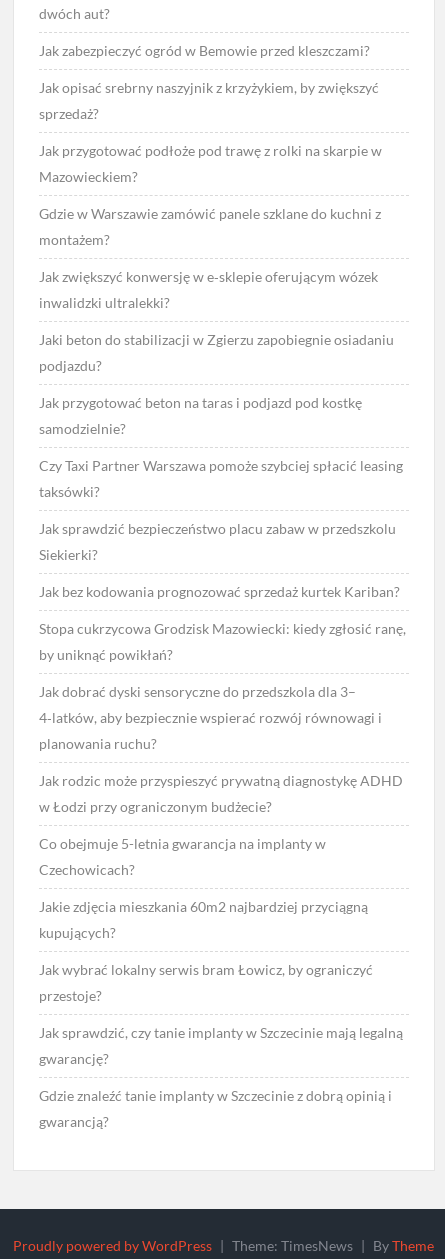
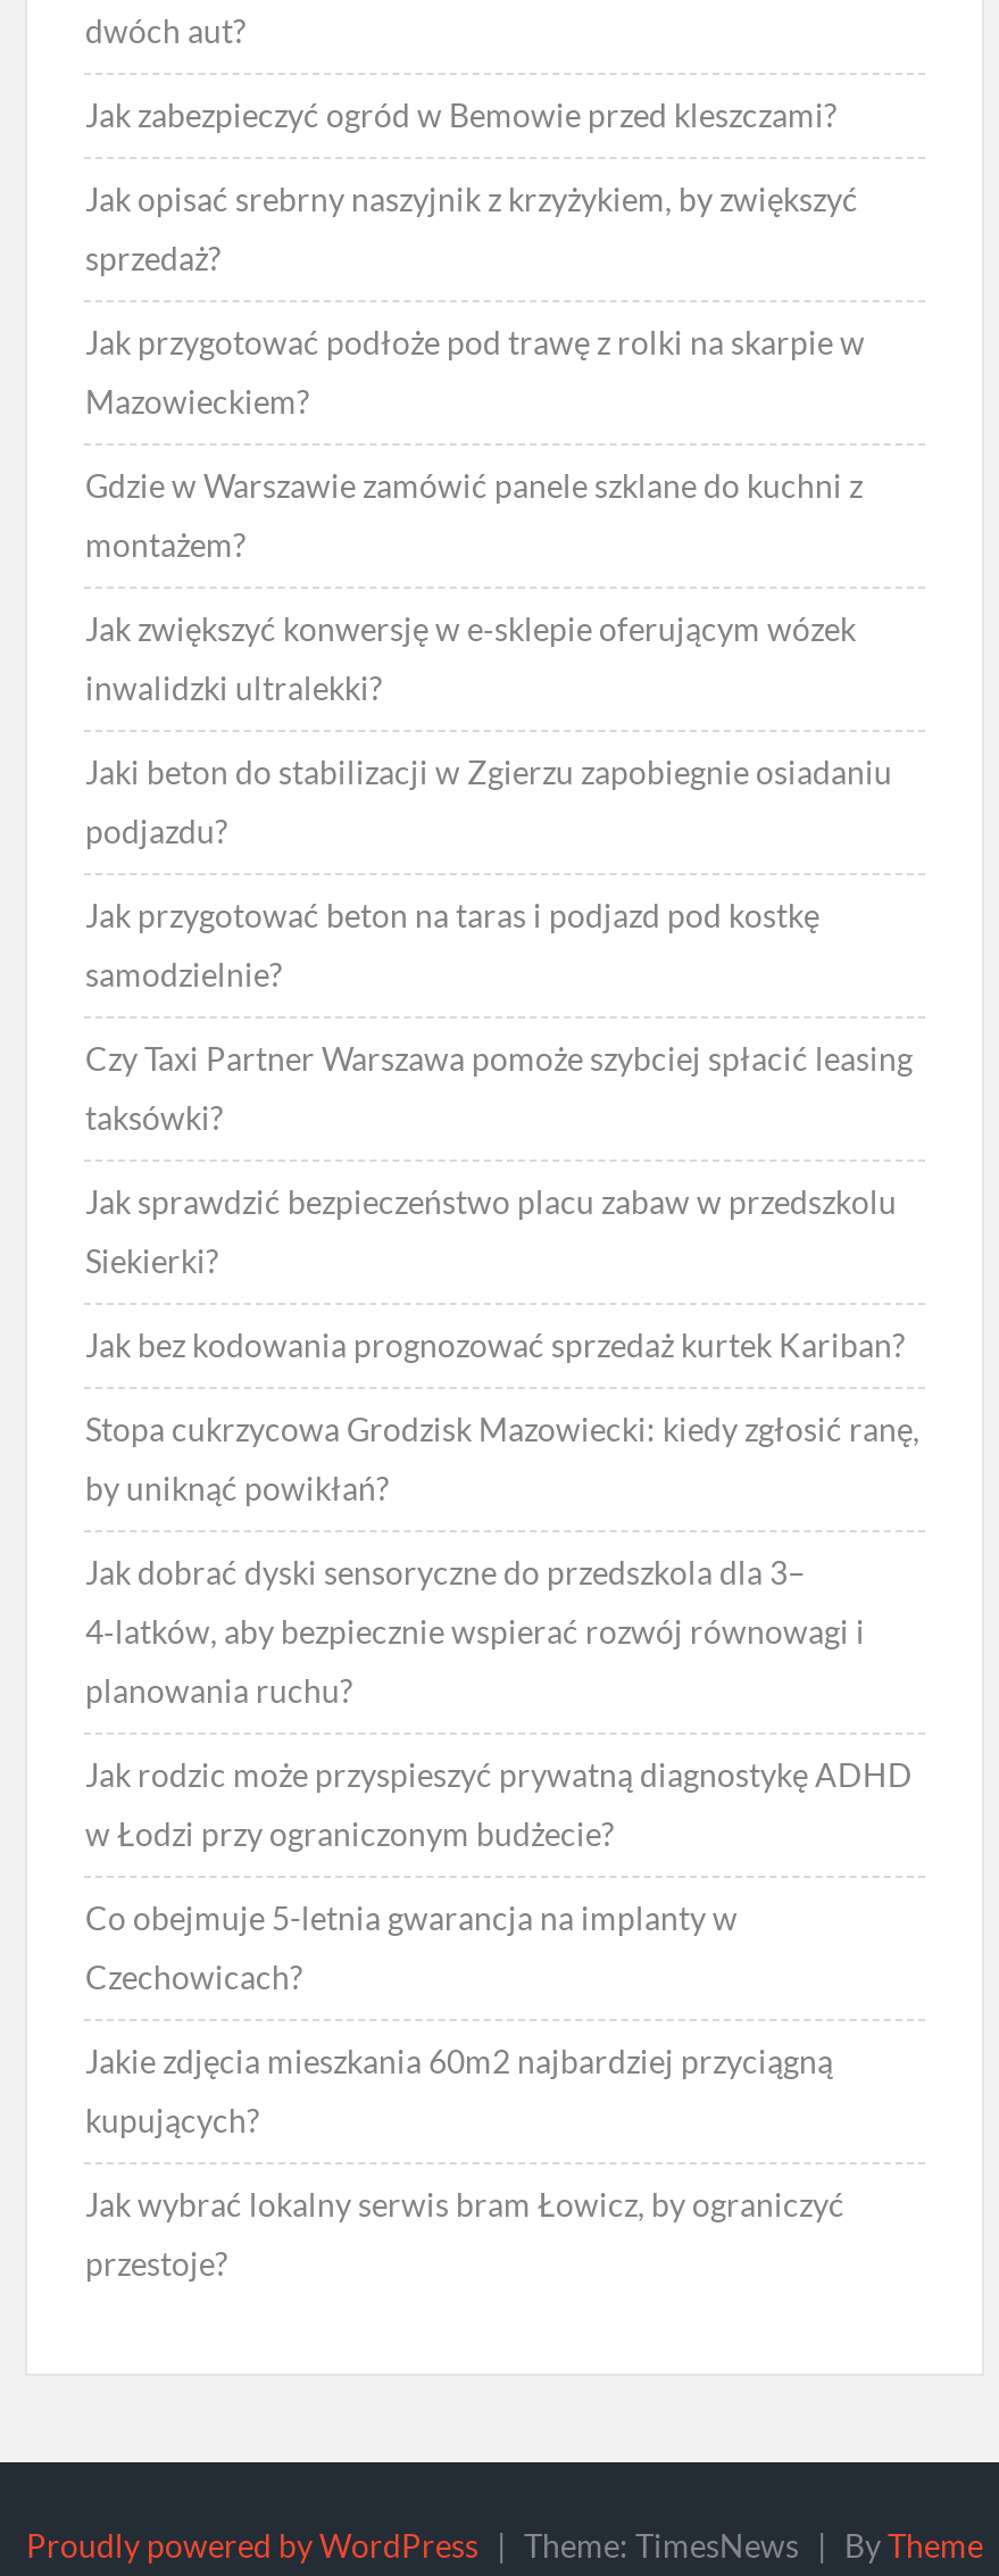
[39,1024,403,1130] Jak sprawdzić, czy tanie implanty w Szczecinie mają legalną | gwarancję? | Gdzie znaleźć tanie implanty w Szczecinie z dobrą opinią i | gwarancją? -> none

